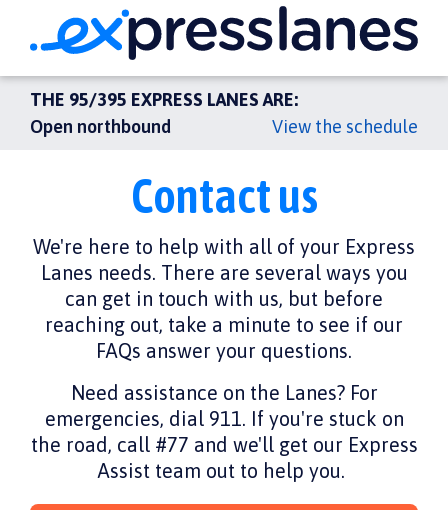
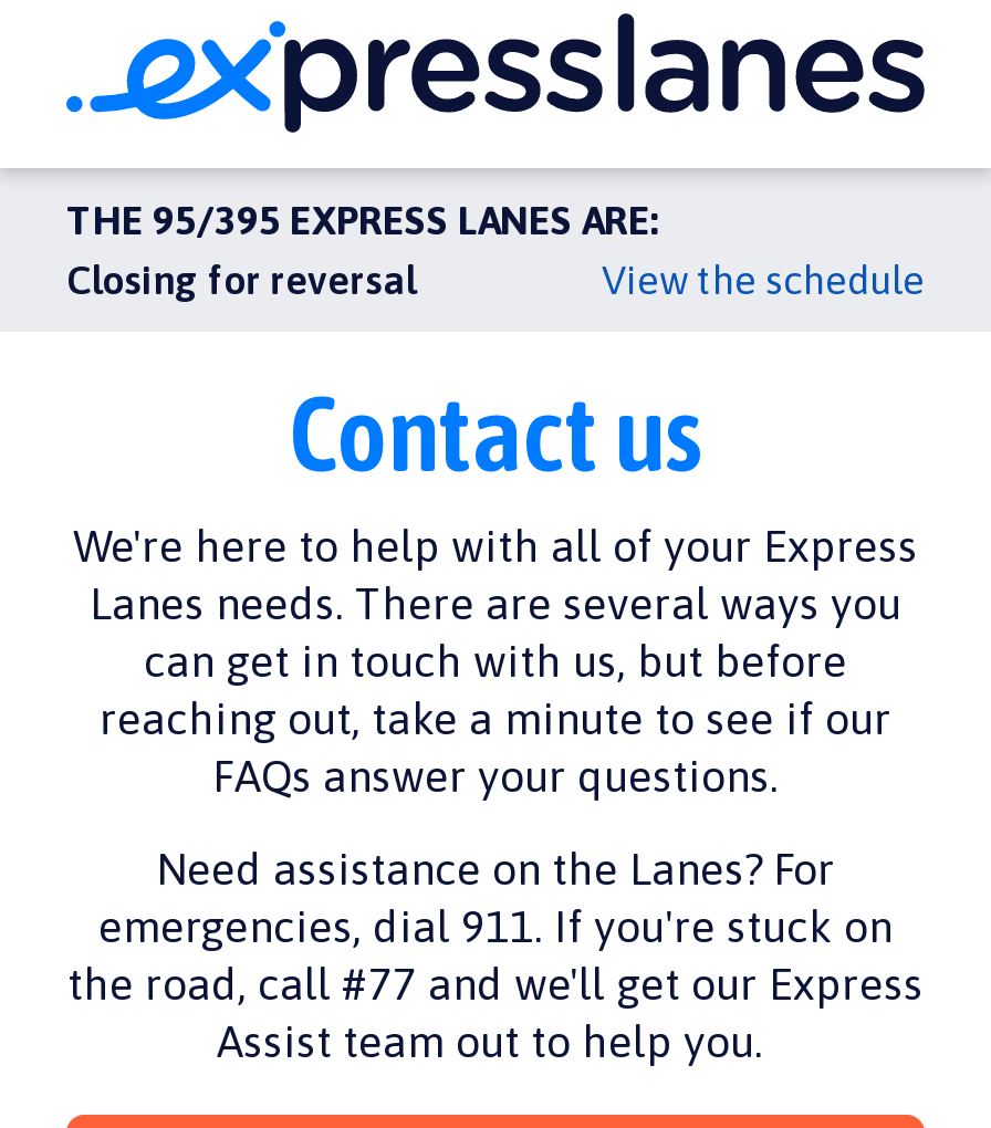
[30,116,171,137] Open northbound -> [66,256,416,303] Closing for reversal

